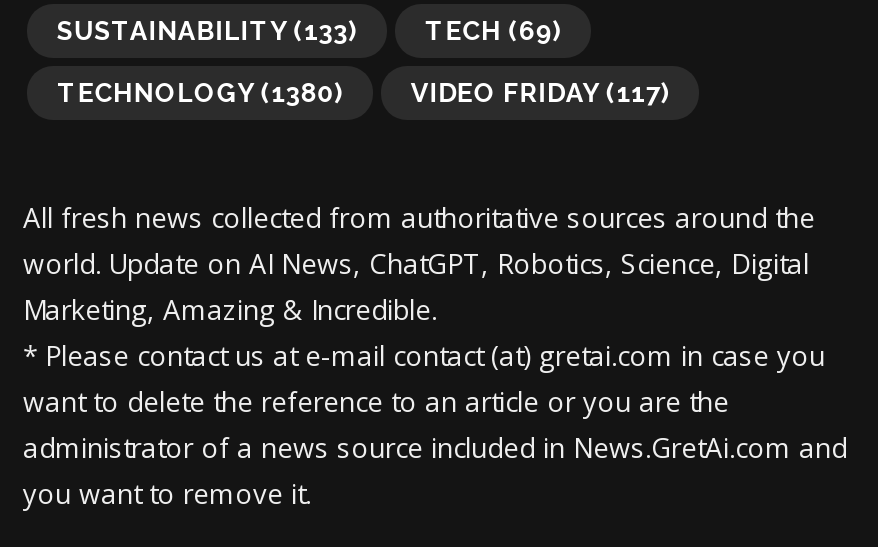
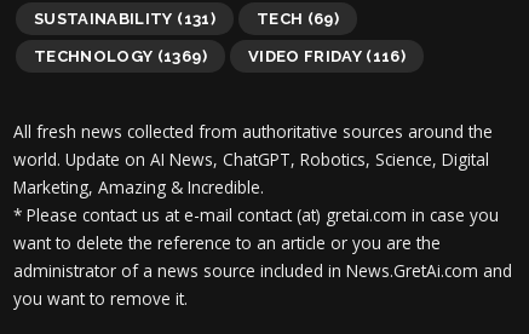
[57,17,357,47] SUSTAINABILITY (133) -> [34,10,215,28] SUSTAINABILITY (131)
[57,79,343,109] TECHNOLOGY (1380) -> [34,48,207,66] TECHNOLOGY (1369)
[411,79,669,109] VIDEO FRIDAY (117) -> [248,48,406,66] VIDEO FRIDAY (116)

